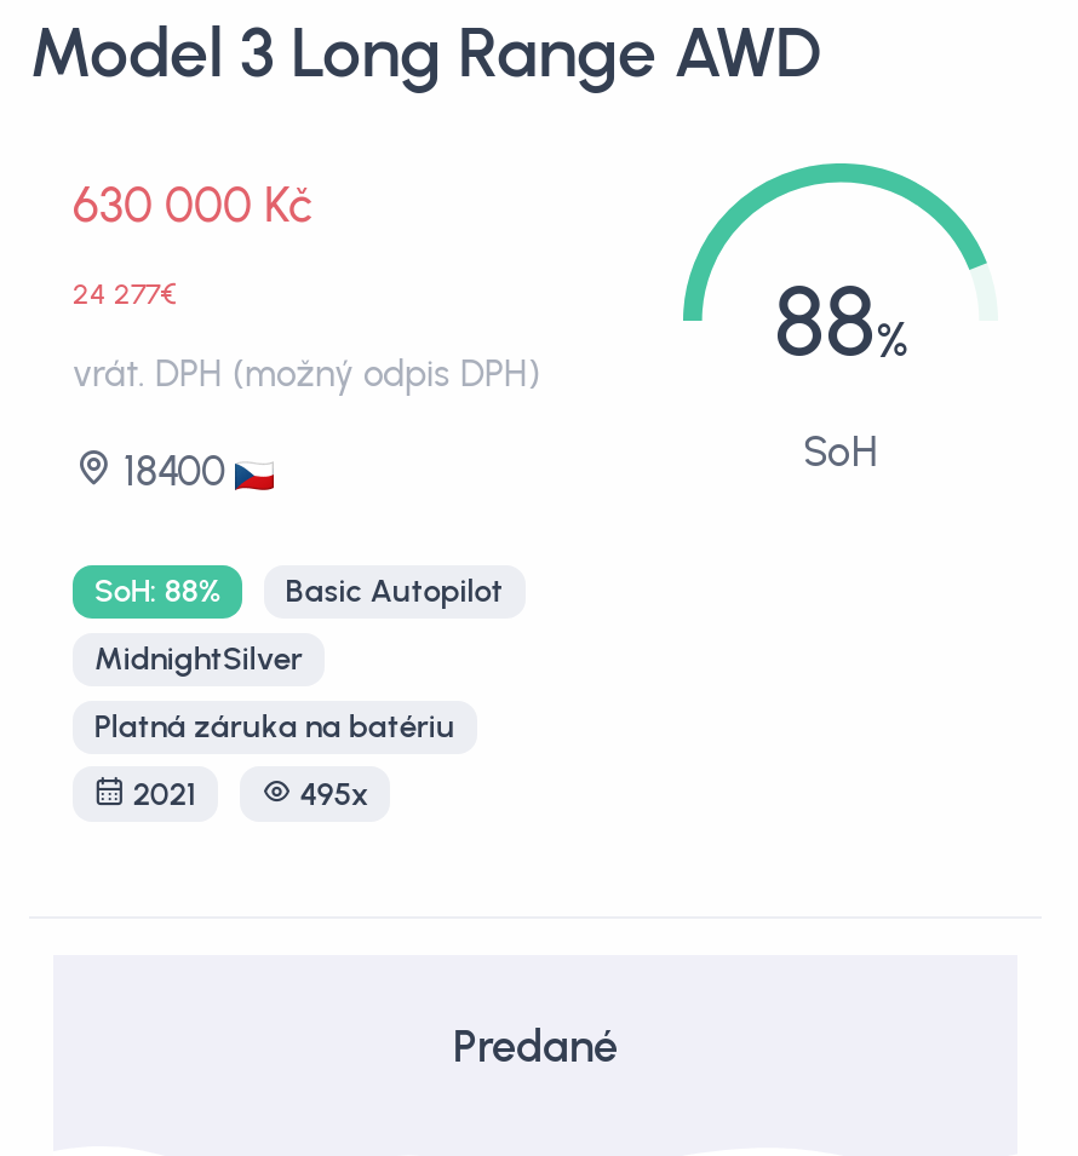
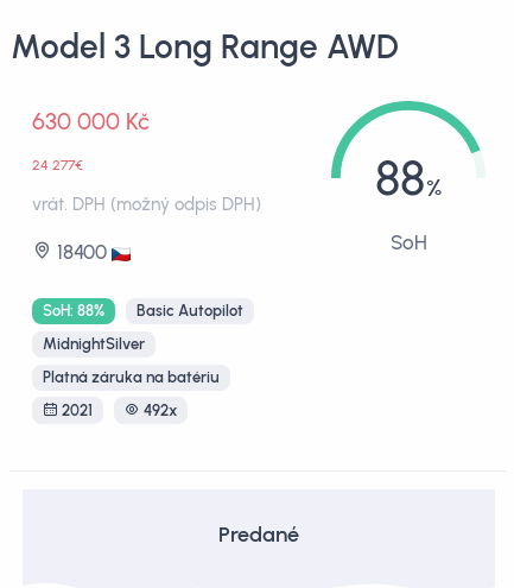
[293,776,368,812] 495x -> [140,401,177,419] 492x

